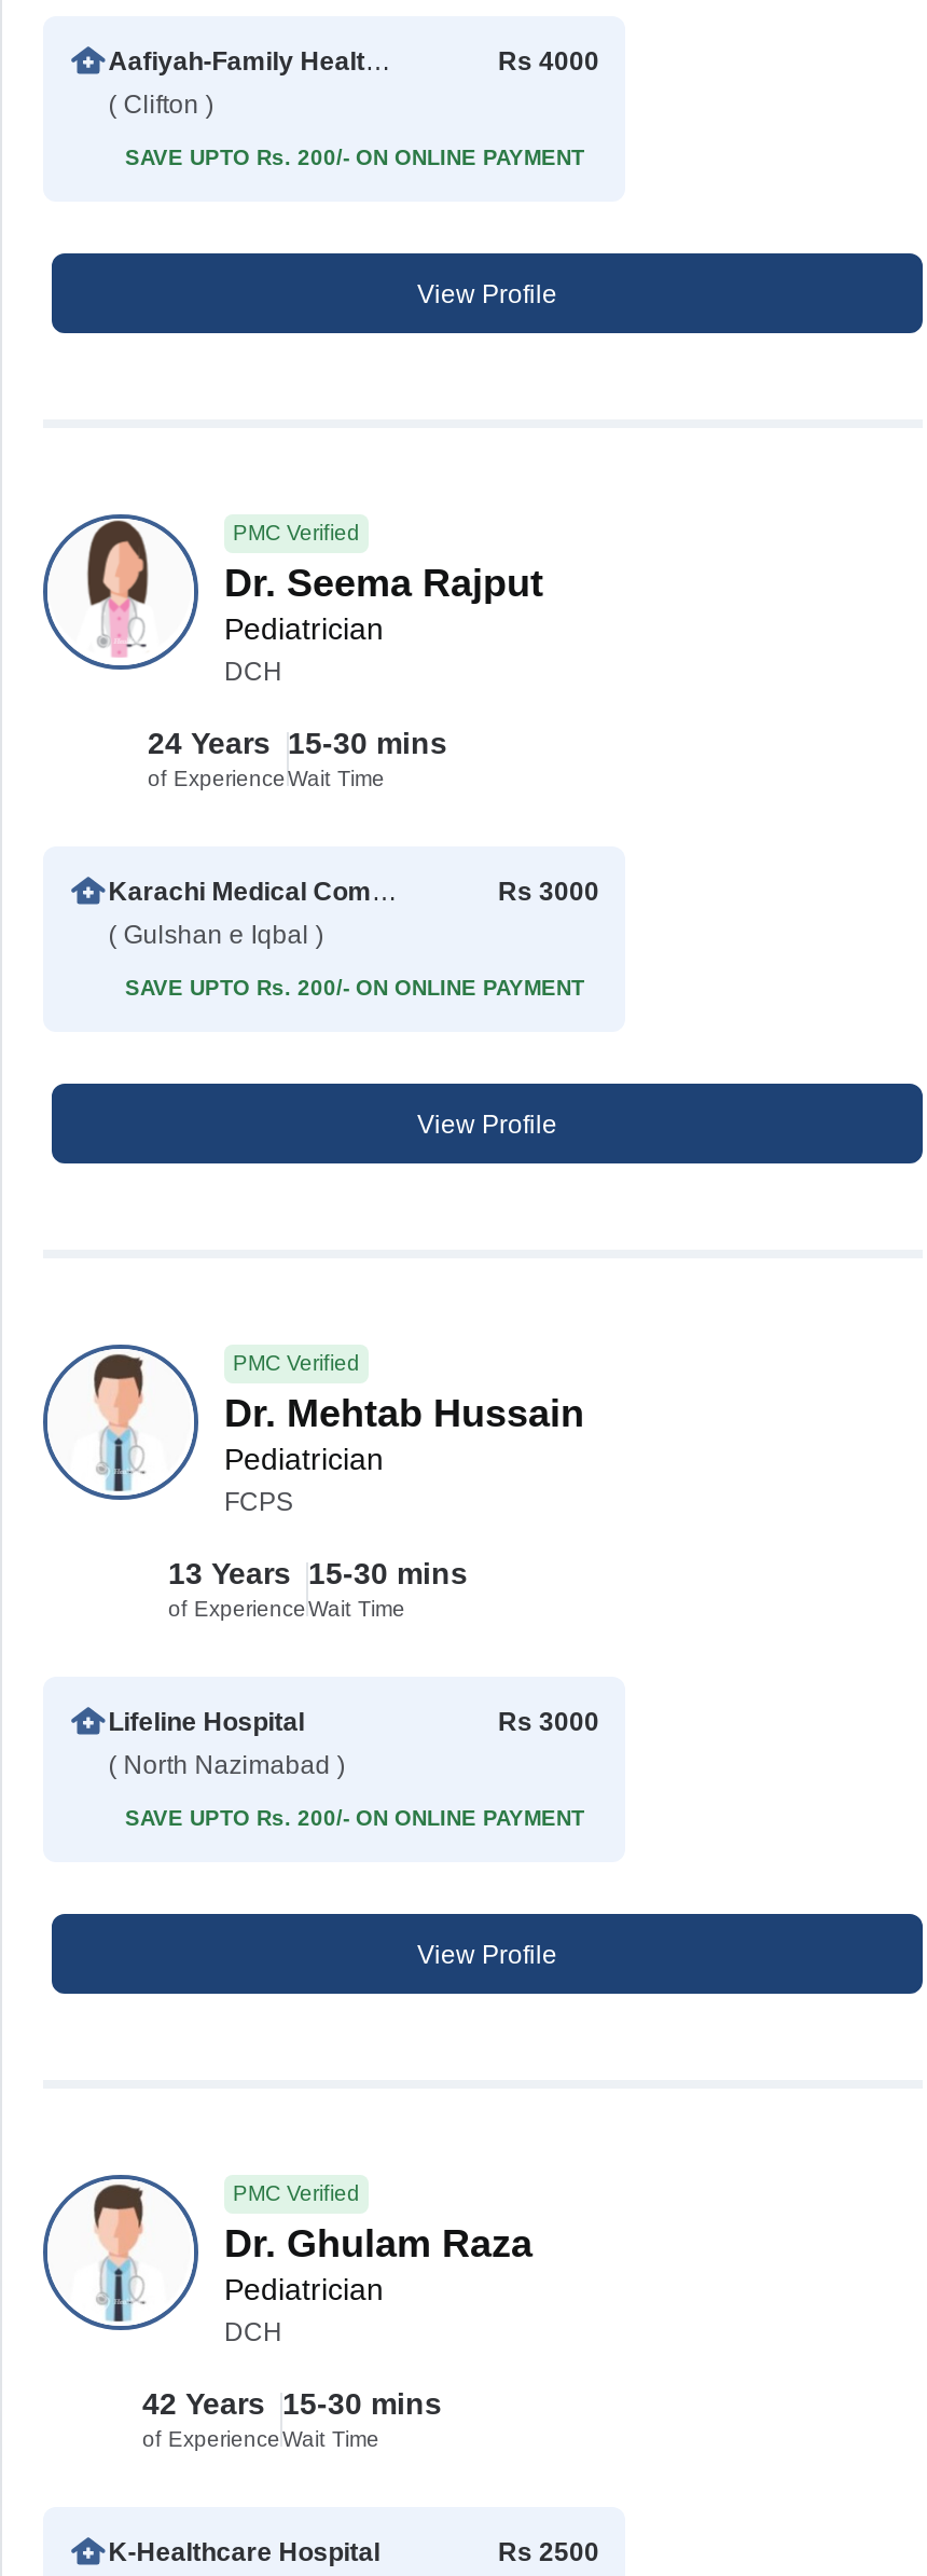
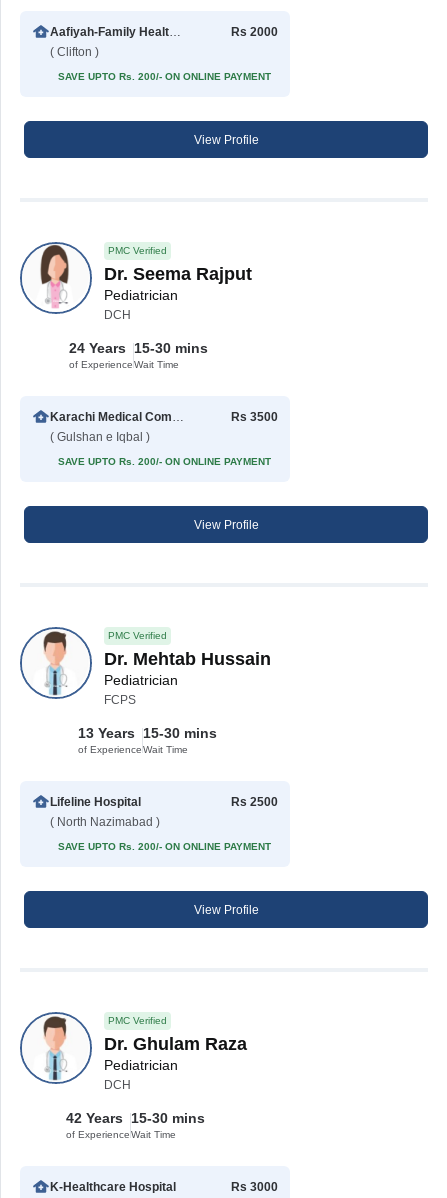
[498,46,599,76] Rs 4000 -> [231,25,278,39] Rs 2000
[498,876,599,907] Rs 3000 -> [231,410,278,424] Rs 3500
[498,1707,599,1737] Rs 3000 -> [231,795,278,809] Rs 2500
[498,2537,599,2567] Rs 2500 -> [231,1180,278,1194] Rs 3000

